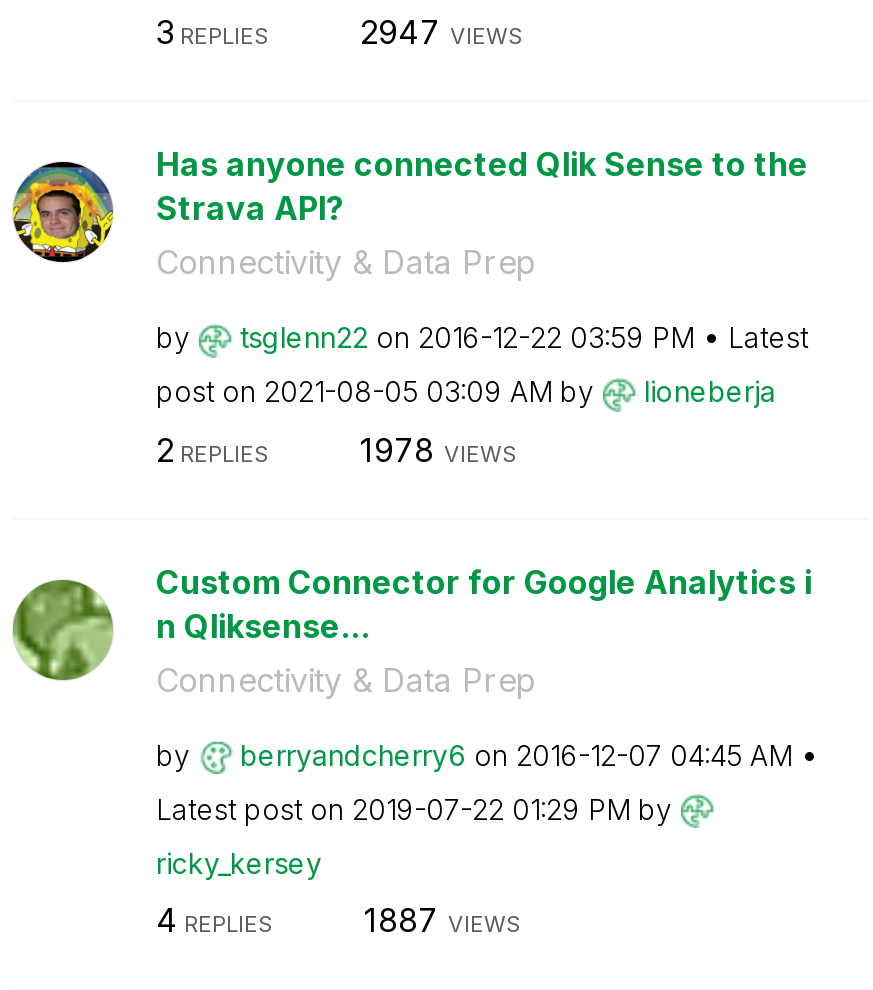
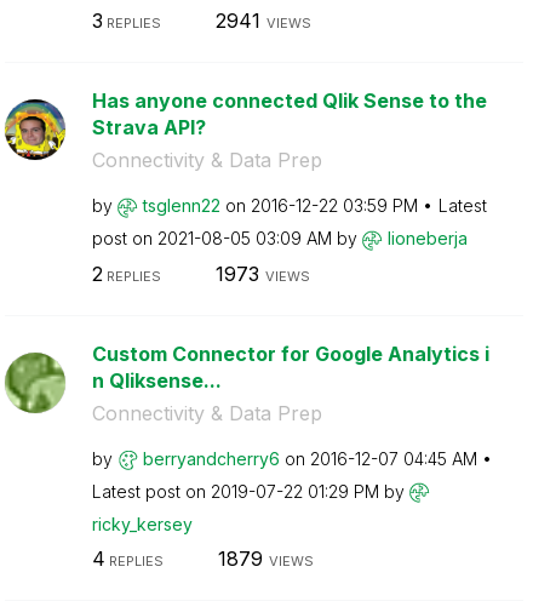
[360,12,524,52] 2947 VIEWS -> [215,8,311,33] 2941 VIEWS
[360,429,518,469] 1978 VIEWS -> [215,261,310,285] 1973 VIEWS
[364,900,522,940] 1887 VIEWS -> [217,546,313,571] 1879 VIEWS

